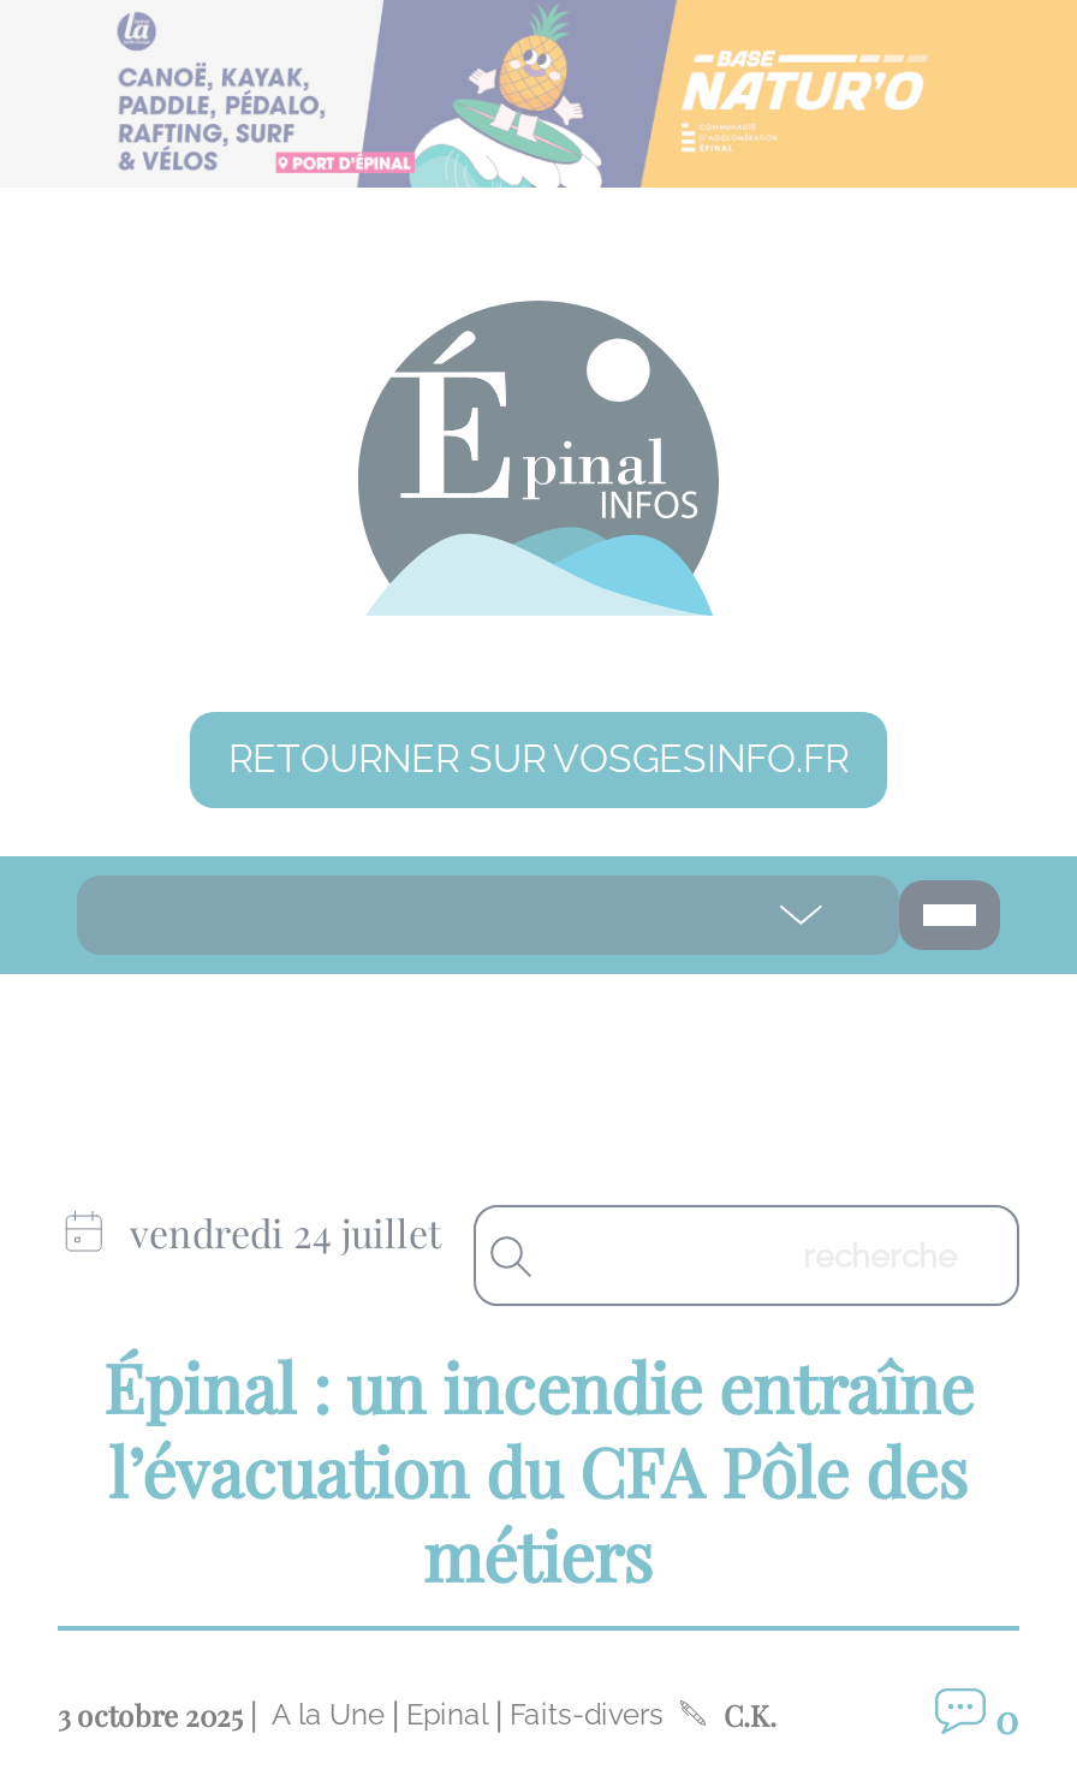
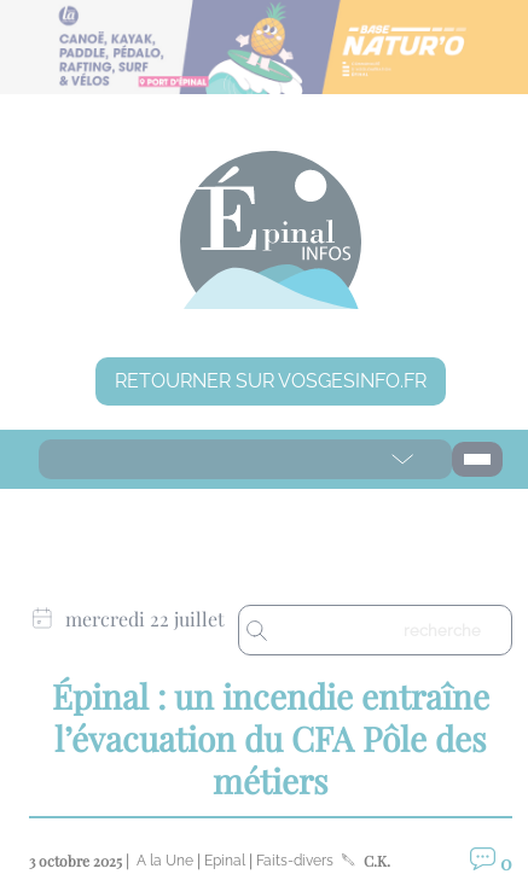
[130,1207,442,1258] vendredi 24 juillet -> [65,606,225,631] mercredi 22 juillet

